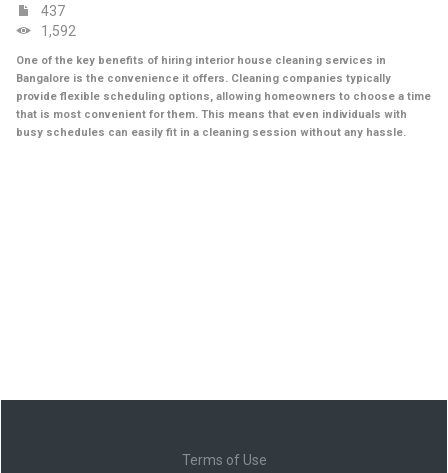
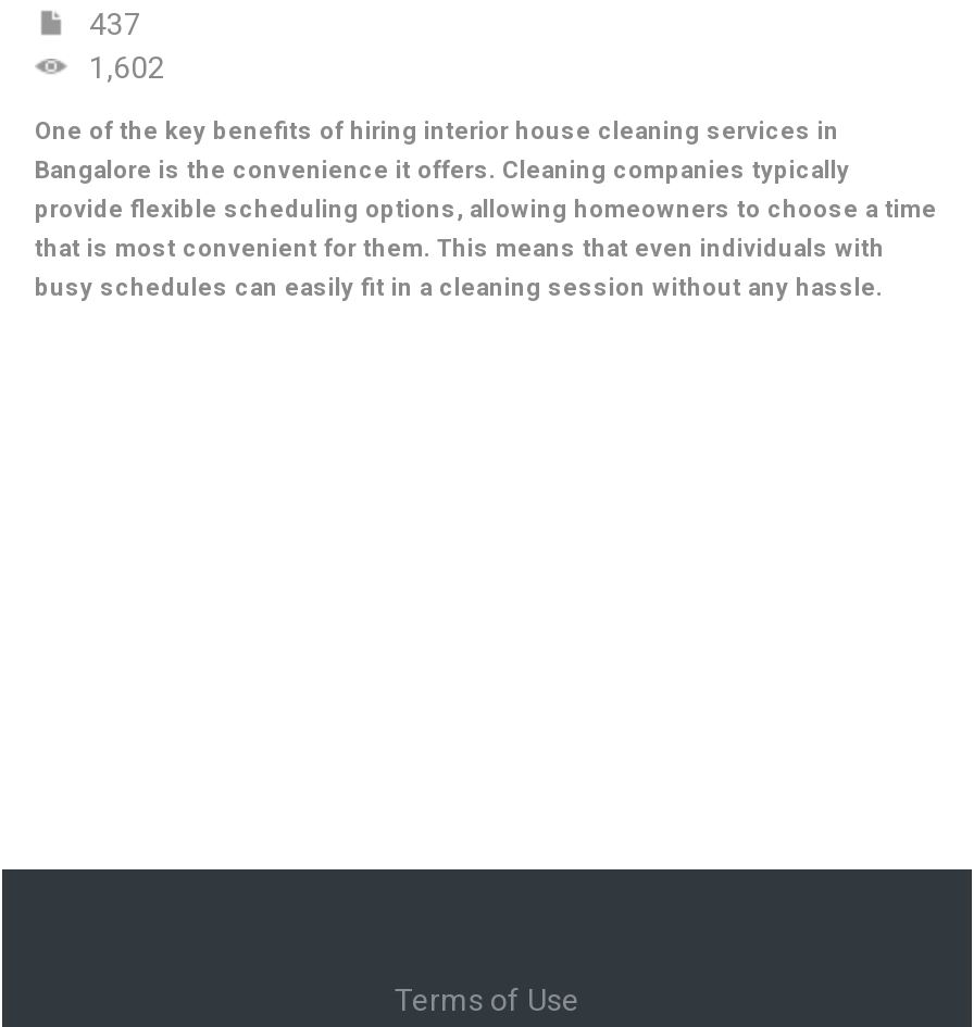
[41,23,76,39] 1,592 -> [89,50,165,85] 1,602

